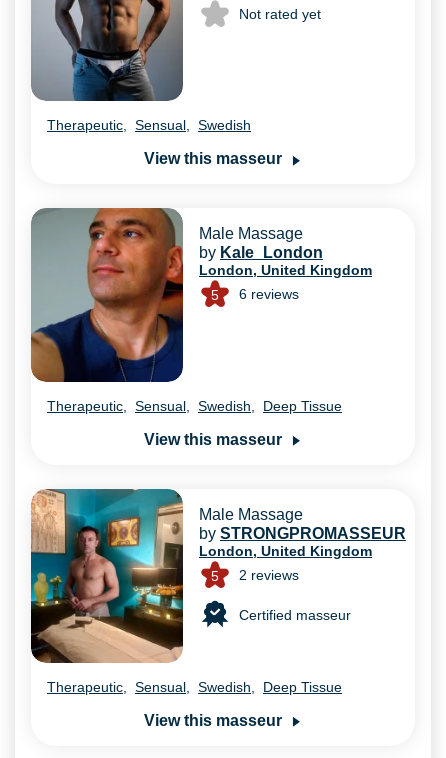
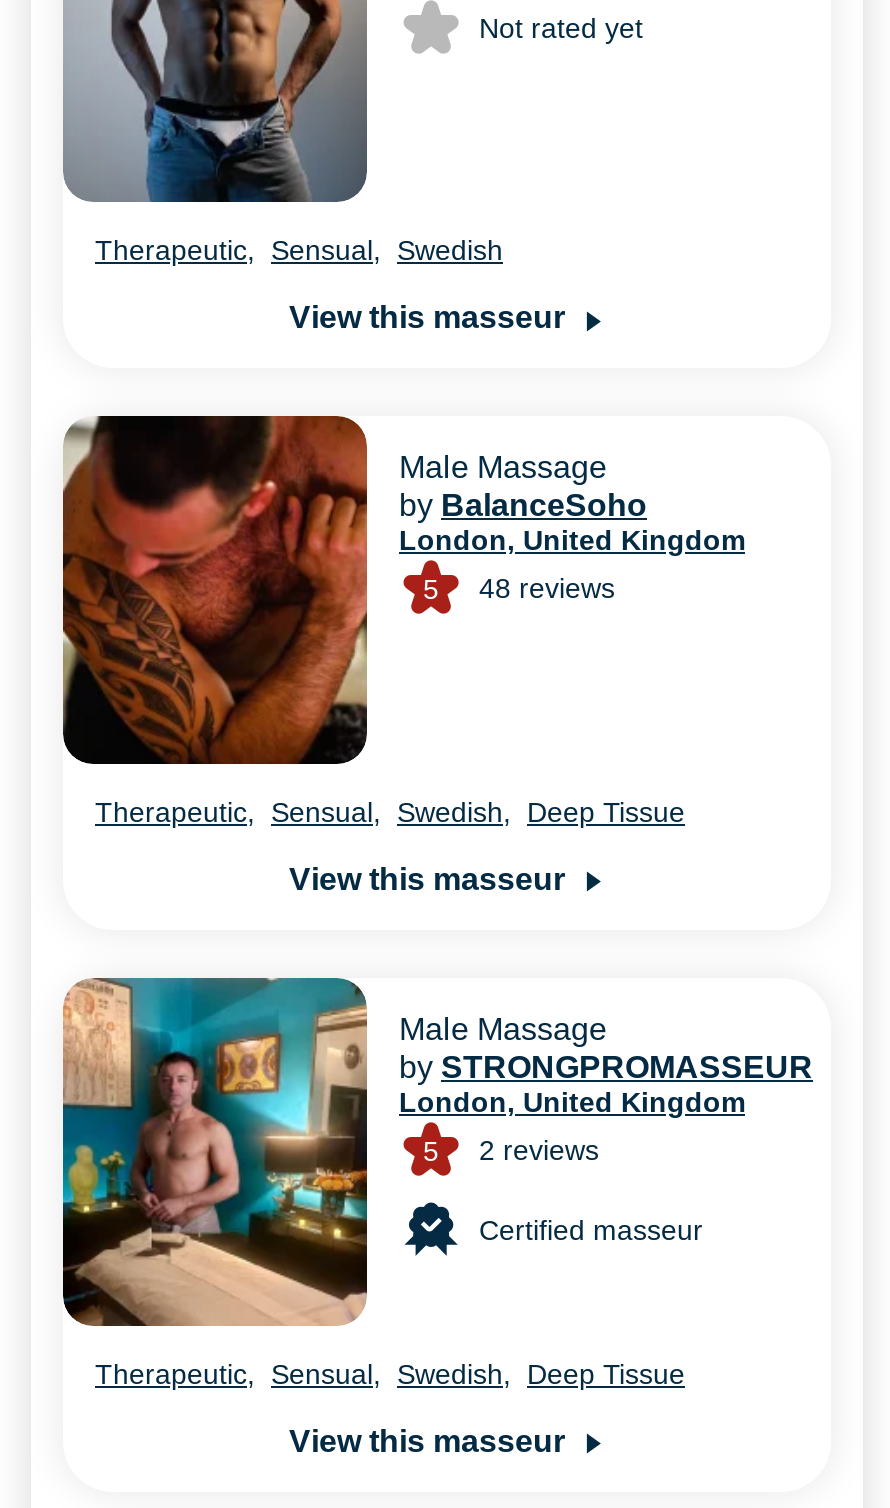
[30,207,323,383] [image] | by Kale_London -> [61,414,647,766] [image] | by BalanceSoho
[239,286,299,302] 6 reviews -> [479,572,615,604] 48 reviews

